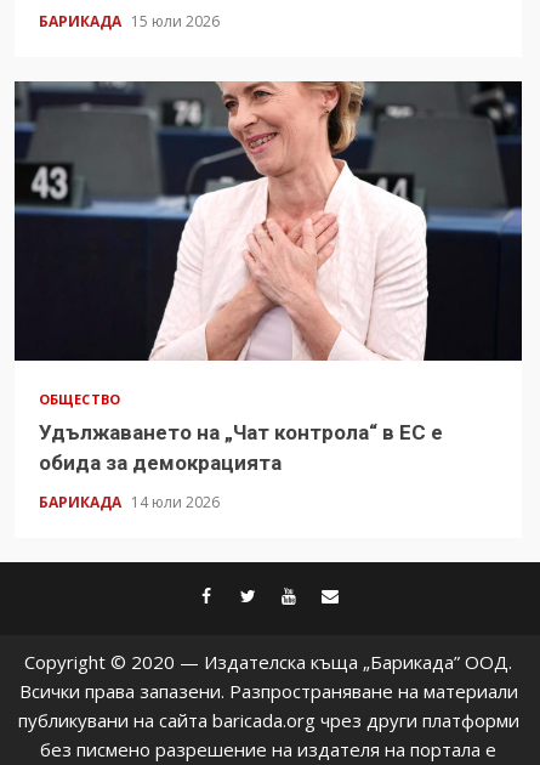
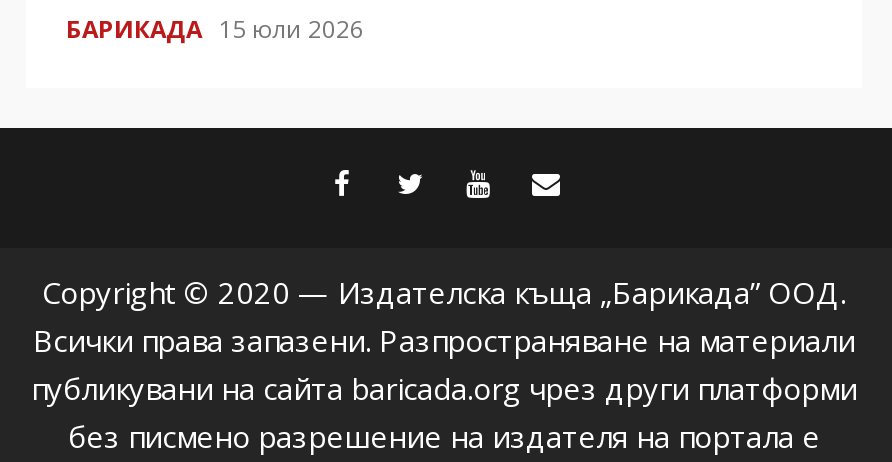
[13,80,523,513] [image] | ОБЩЕСТВО | Удължаването на „Чат контрола“ в ЕС е | обида за демокрацията | БАРИКАДА 14 юли 2026 -> none

